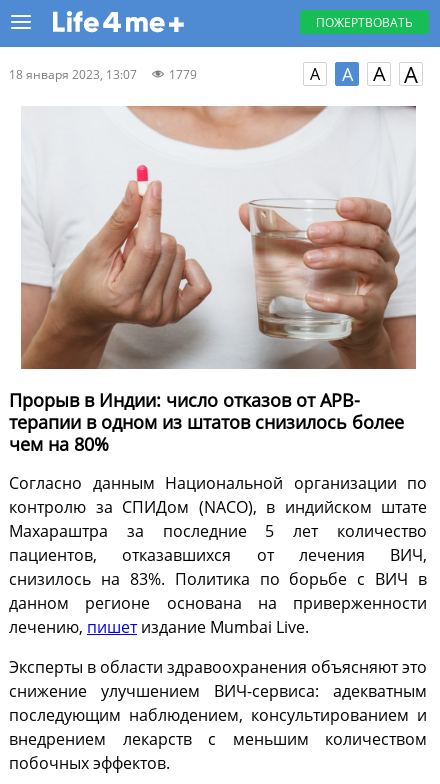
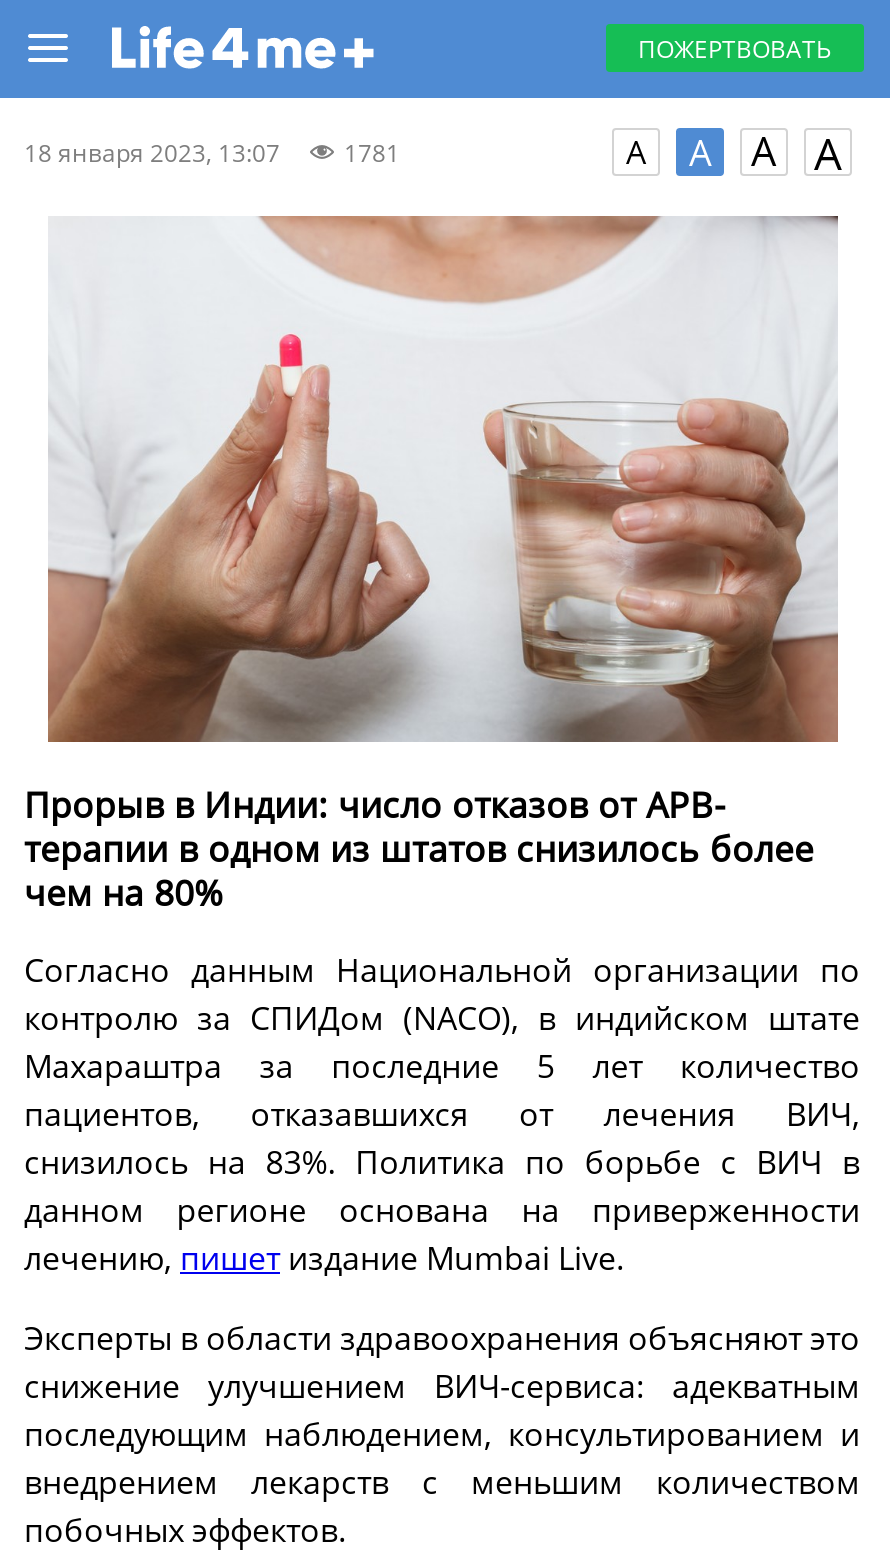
[9,65,197,82] 18 января 2023, 13:07 1779 -> [24,135,400,169] 18 января 2023, 13:07 1781

